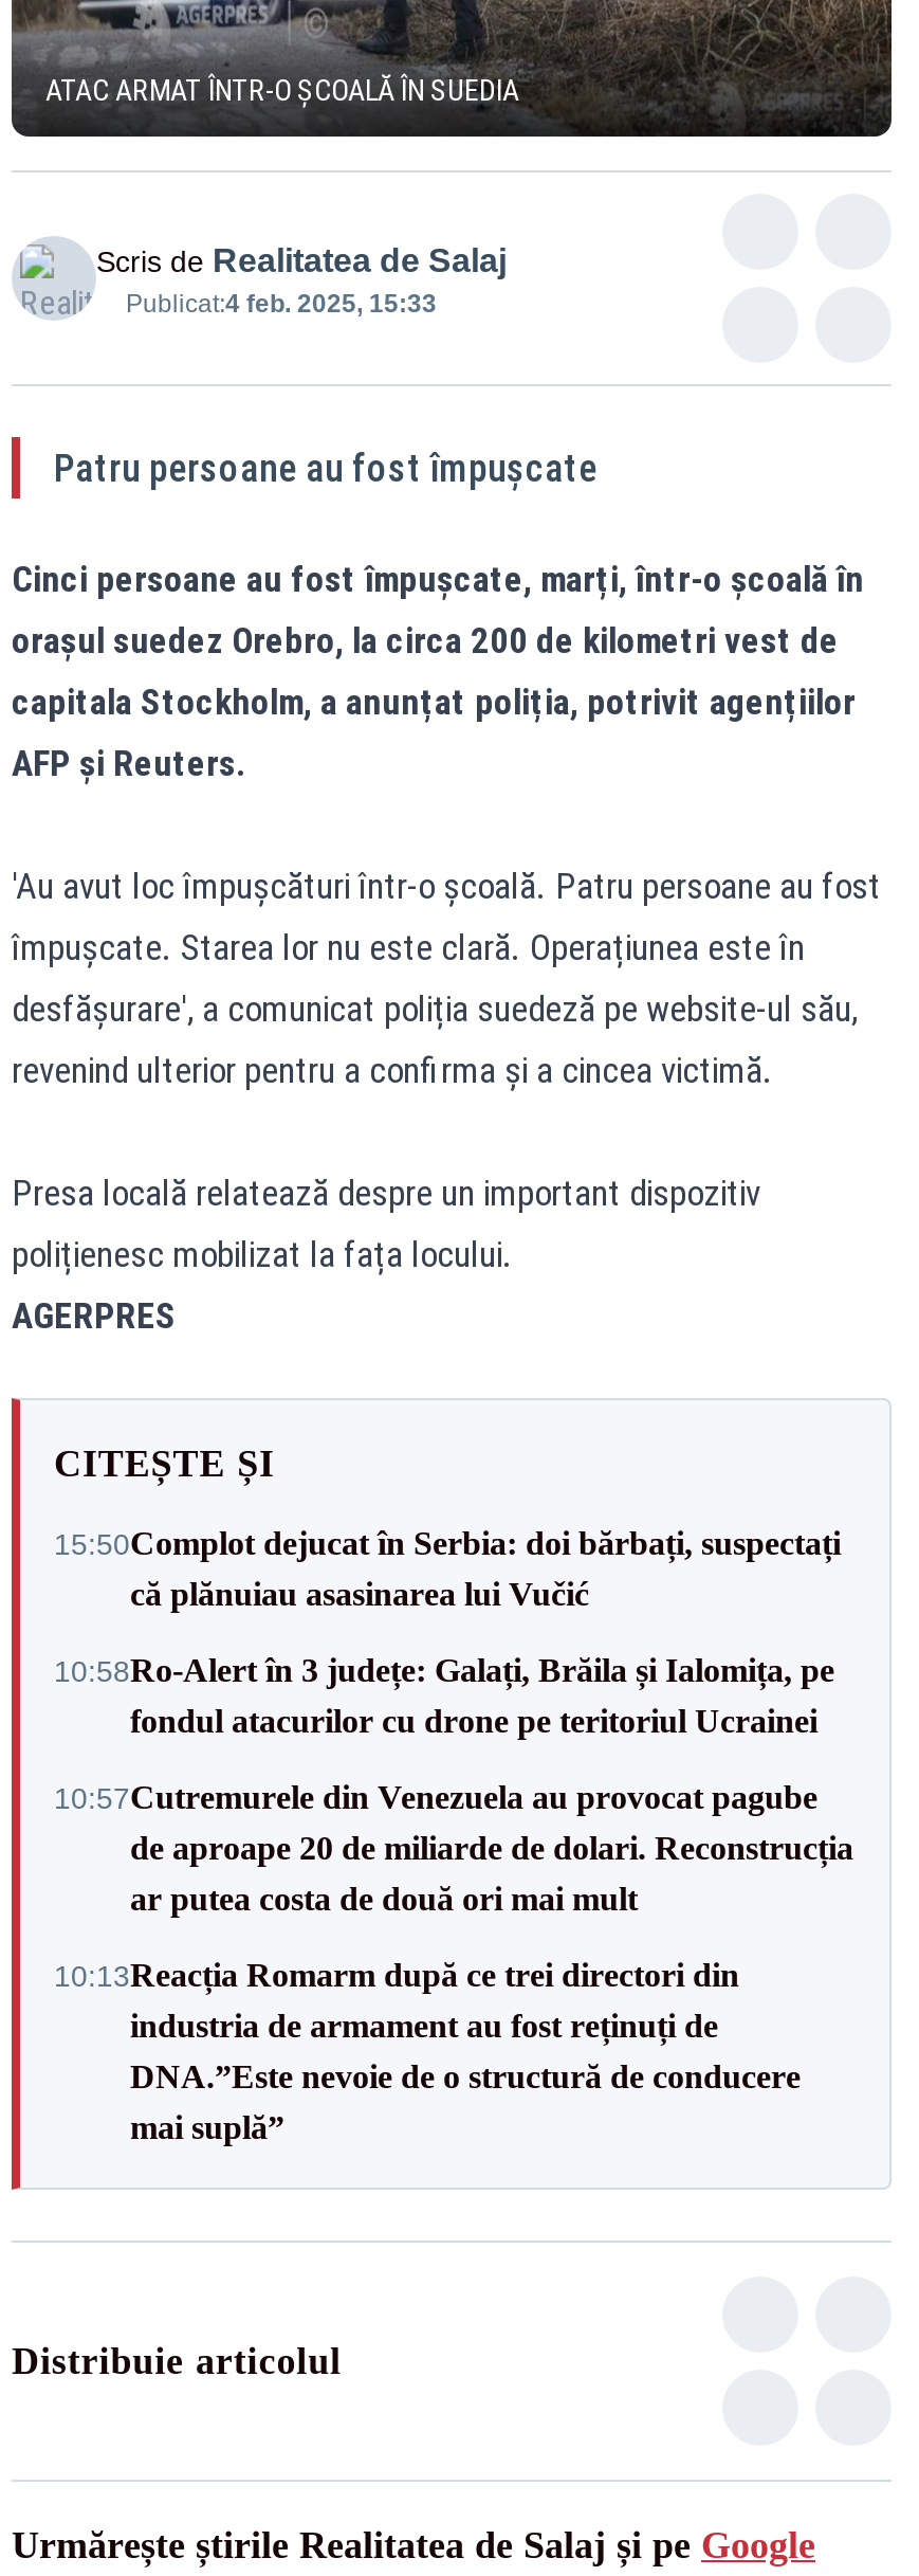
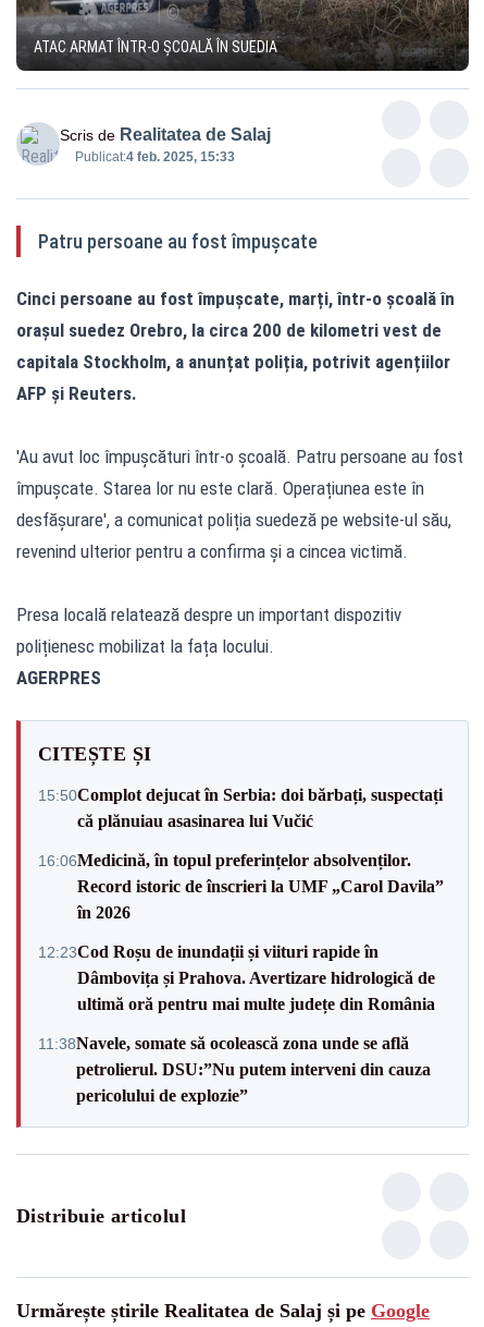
[54,1652,834,1739] 10:58Ro‑Alert în 3 județe: Galați, Brăila și Ialomița, pe | fondul atacurilor cu drone pe teritoriul Ucrainei -> [38,850,444,921] 16:06Medicină, în topul preferințelor absolvenților. | Record istoric de înscrieri la UMF „Carol Davila” | în 2026
[54,1779,853,1917] 10:57Cutremurele din Venezuela au provocat pagube | de aproape 20 de miliarde de dolari. Reconstrucția | ar putea costa de două ori mai mult -> [38,942,435,1013] 12:23Cod Roșu de inundații și viituri rapide în | Dâmbovița și Prahova. Avertizare hidrologică de | ultimă oră pentru mai multe județe din România
[54,1957,801,2145] 10:13Reacția Romarm după ce trei directori din | industria de armament au fost reținuți de | DNA.”Este nevoie de o structură de conducere | mai suplă” -> [38,1033,431,1104] 11:38Navele, somate să ocolească zona unde se află | petrolierul. DSU:”Nu putem interveni din cauza | pericolului de explozie”

